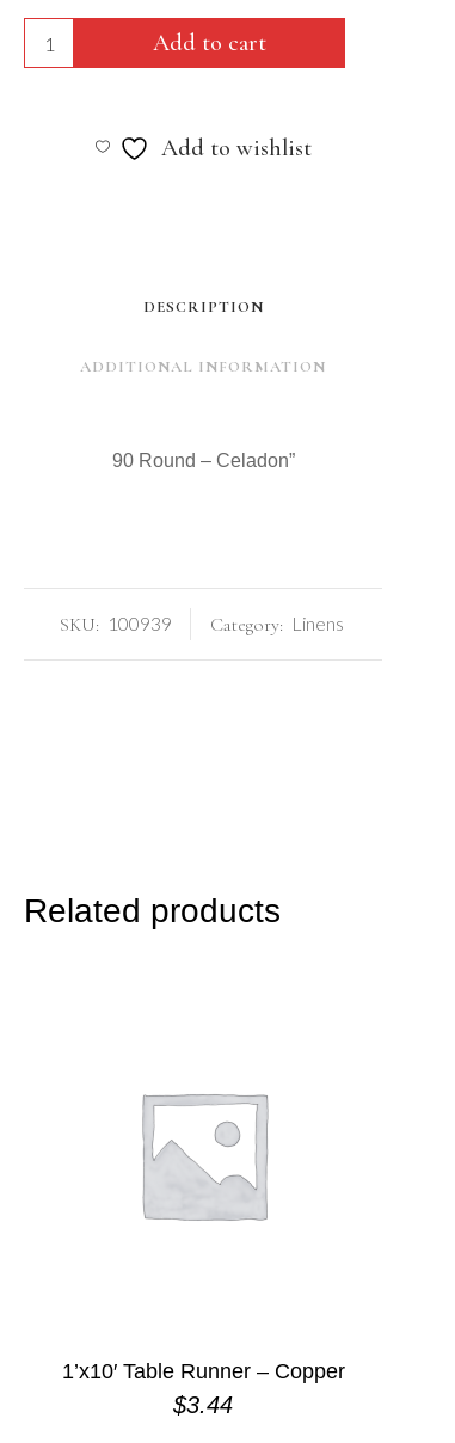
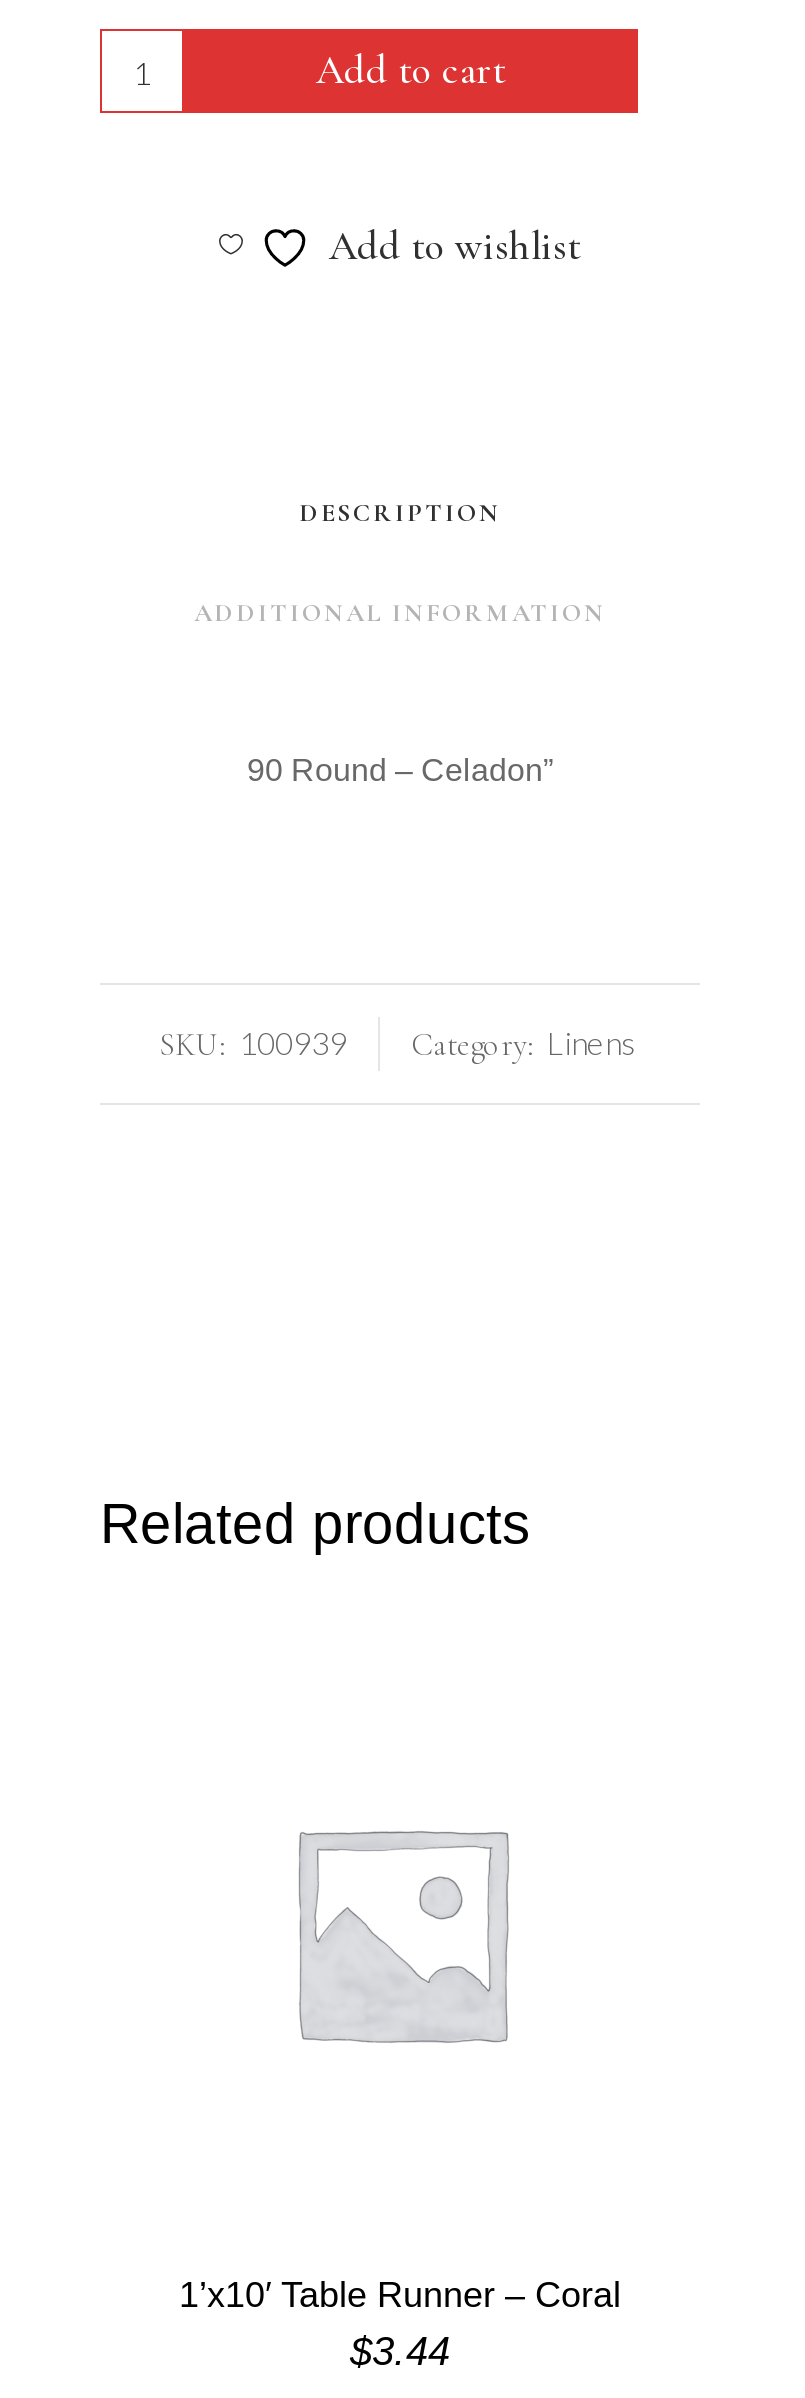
[62,1359,345,1383] 1’x10′ Table Runner – Copper -> [179,2275,621,2315] 1’x10′ Table Runner – Coral

